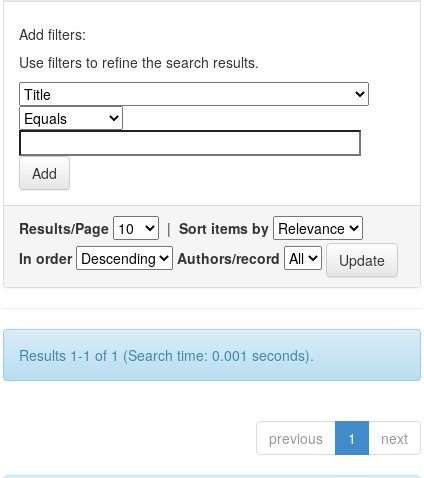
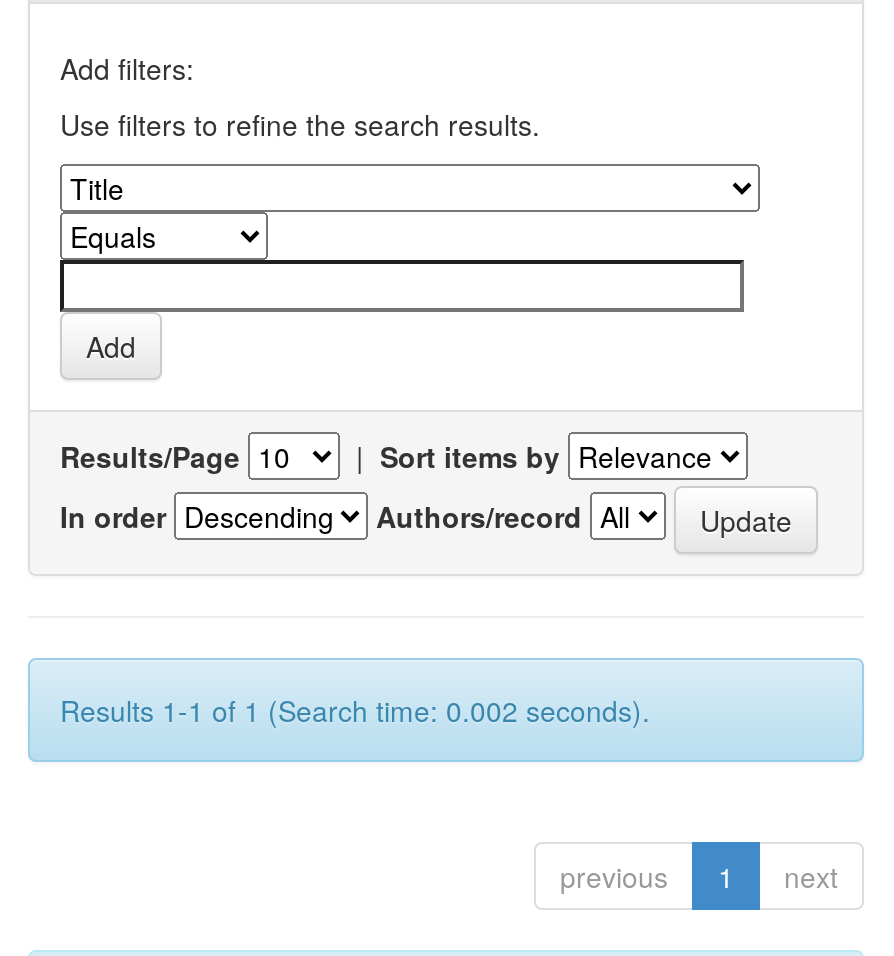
[19,345,314,365] Results 1-1 of 1 (Search time: 0.001 seconds). -> [60,690,650,730] Results 1-1 of 1 (Search time: 0.002 seconds).

